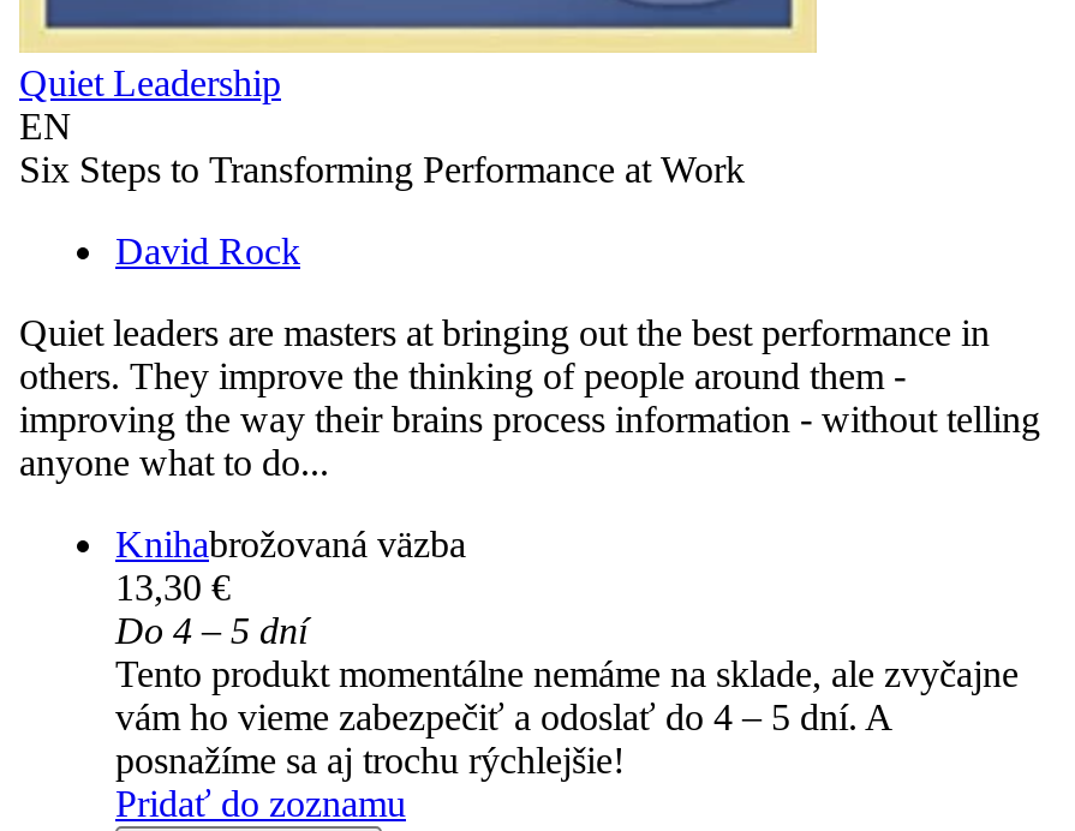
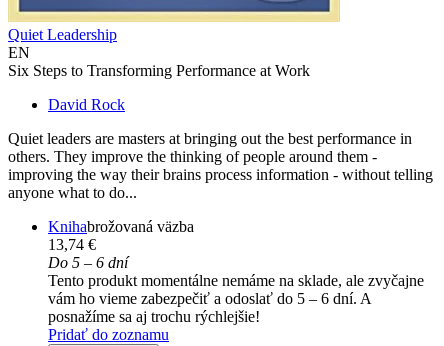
[115,568,231,609] 13,30 € -> [48,236,96,253] 13,74 €
[115,611,307,652] Do 4 – 5 dní -> [48,254,128,271] Do 5 – 6 dní
[115,697,891,738] vám ho vieme zabezpečiť a odoslať do 4 – 5 dní. A -> [48,290,371,307] vám ho vieme zabezpečiť a odoslať do 5 – 6 dní. A

